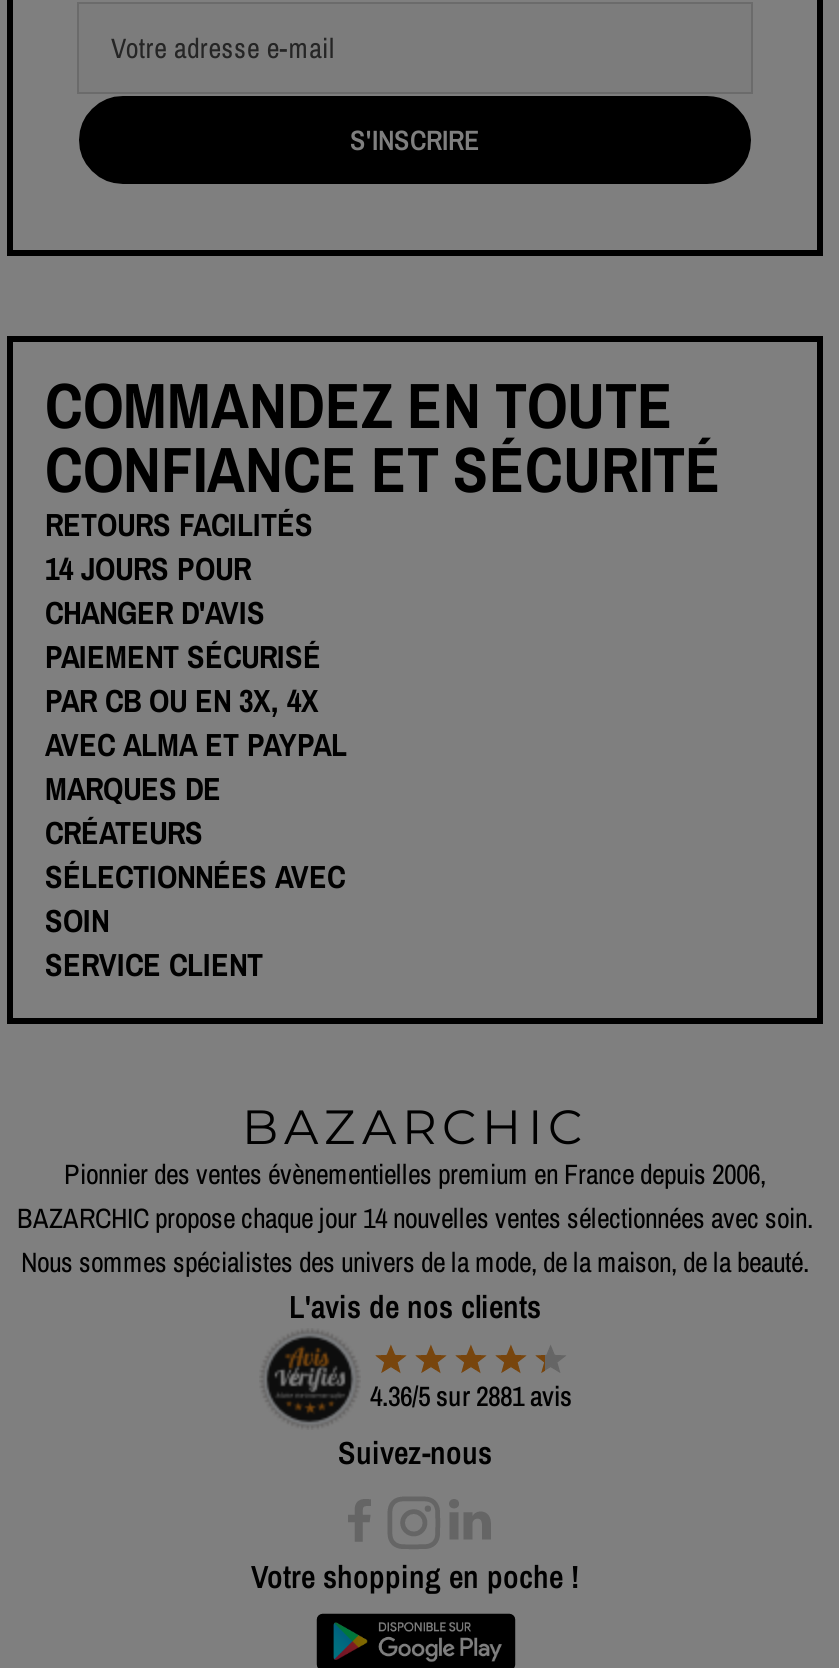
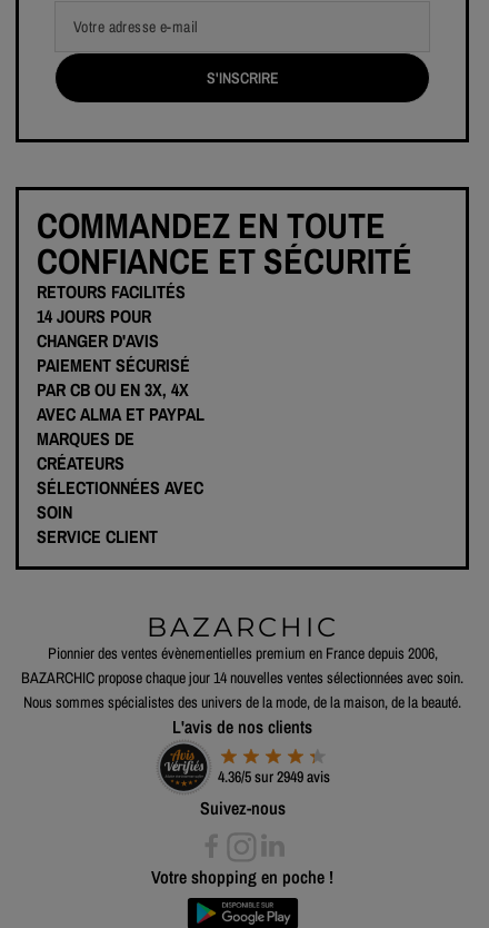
[370,1378,572,1414] 4.36/5 sur 2881 avis -> [217,766,330,786] 4.36/5 sur 2949 avis

